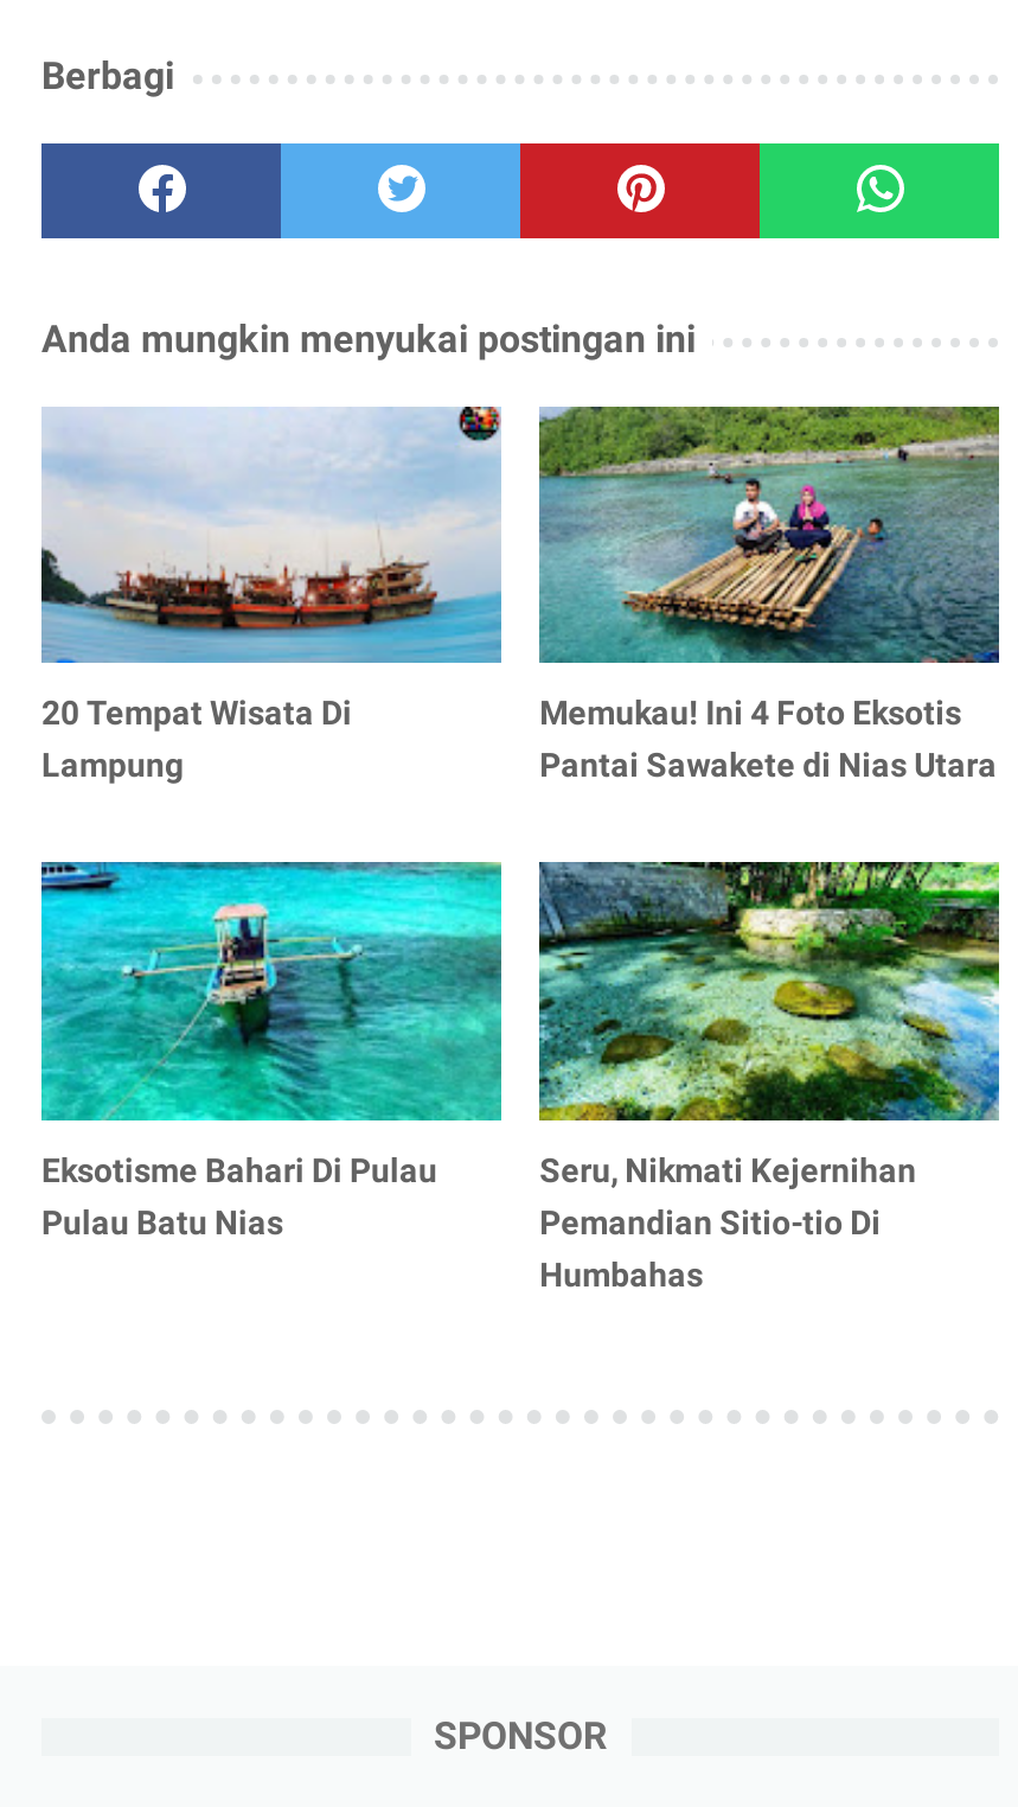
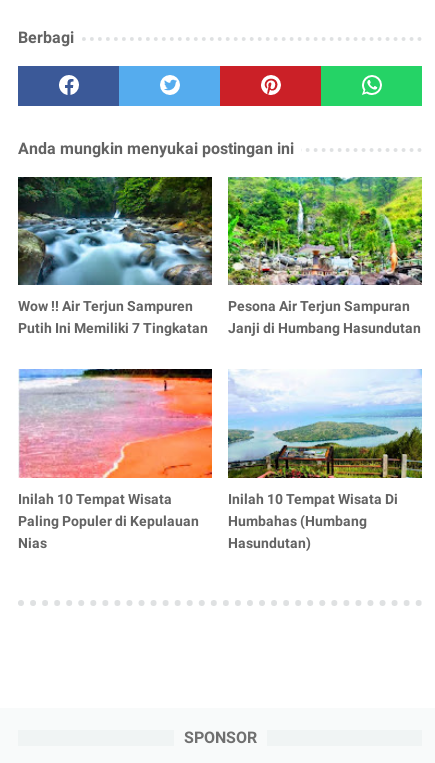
[39,404,504,785] [image] | 20 Tempat Wisata Di | Lampung -> [17,176,213,336] [image] | Wow !! Air Terjun Sampuren | Putih Ini Memiliki 7 Tingkatan
[537,404,1001,785] [image] | Memukau! Ini 4 Foto Eksotis | Pantai Sawakete di Nias Utara -> [227,176,423,336] [image] | Pesona Air Terjun Sampuran | Janji di Humbang Hasundutan
[39,860,504,1242] [image] | Eksotisme Bahari Di Pulau | Pulau Batu Nias -> [18,368,213,551] [image] | Inilah 10 Tempat Wisata | Paling Populer di Kepulauan | Nias
[537,860,1001,1295] [image] | Seru, Nikmati Kejernihan | Pemandian Sitio-tio Di | Humbahas -> [227,369,423,551] [image] | Inilah 10 Tempat Wisata Di | Humbahas (Humbang | Hasundutan)

